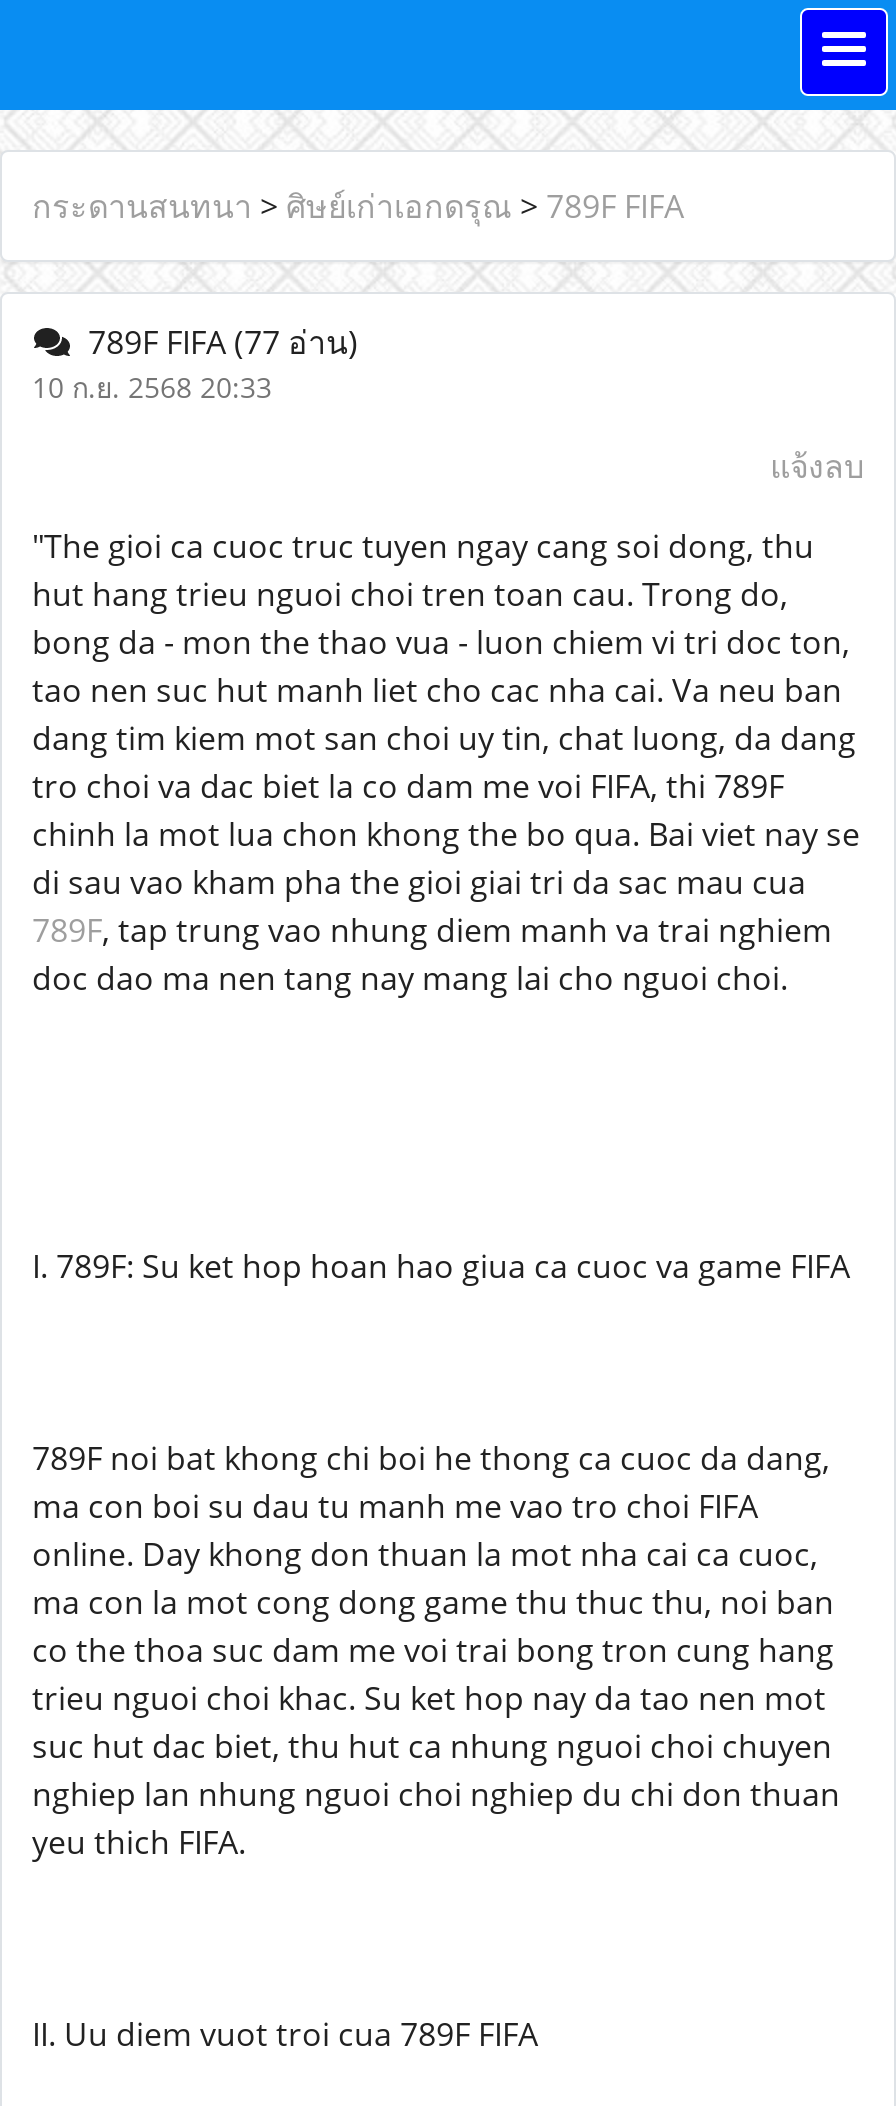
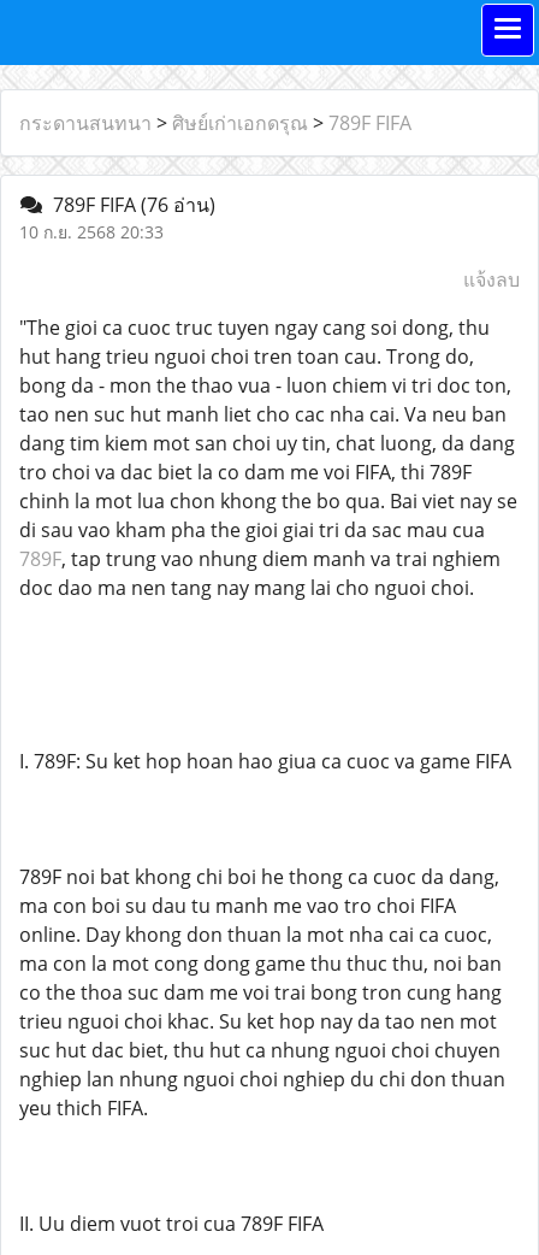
[72,320,358,364] 789F FIFA (77 อ่าน) -> [43,192,215,218] 789F FIFA (76 อ่าน)

